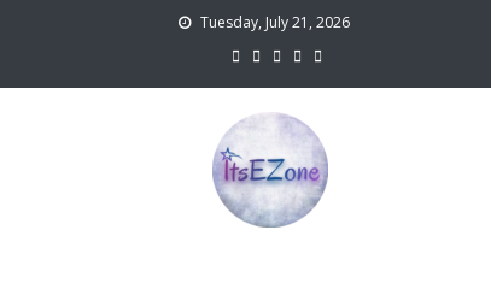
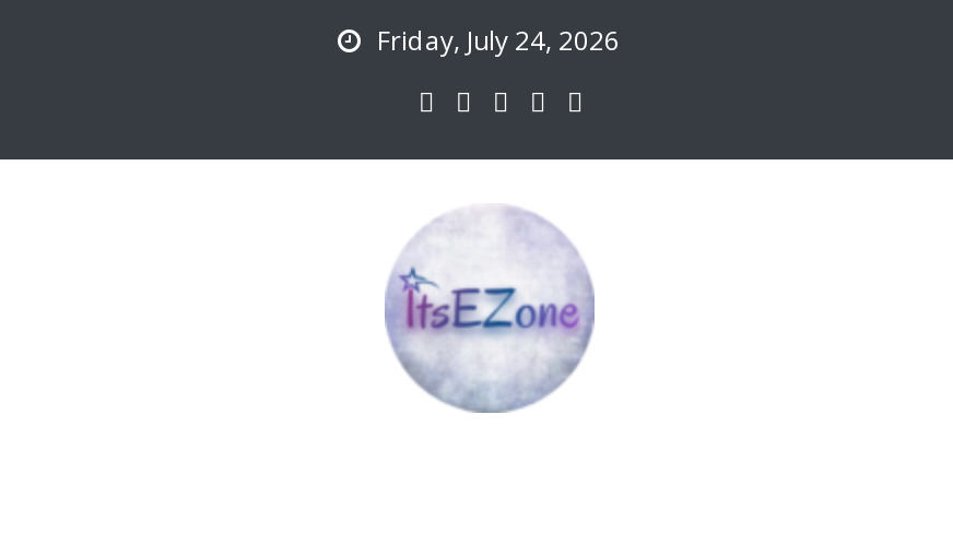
[200,12,350,33] Tuesday, July 21, 2026 -> [377,22,620,59] Friday, July 24, 2026

